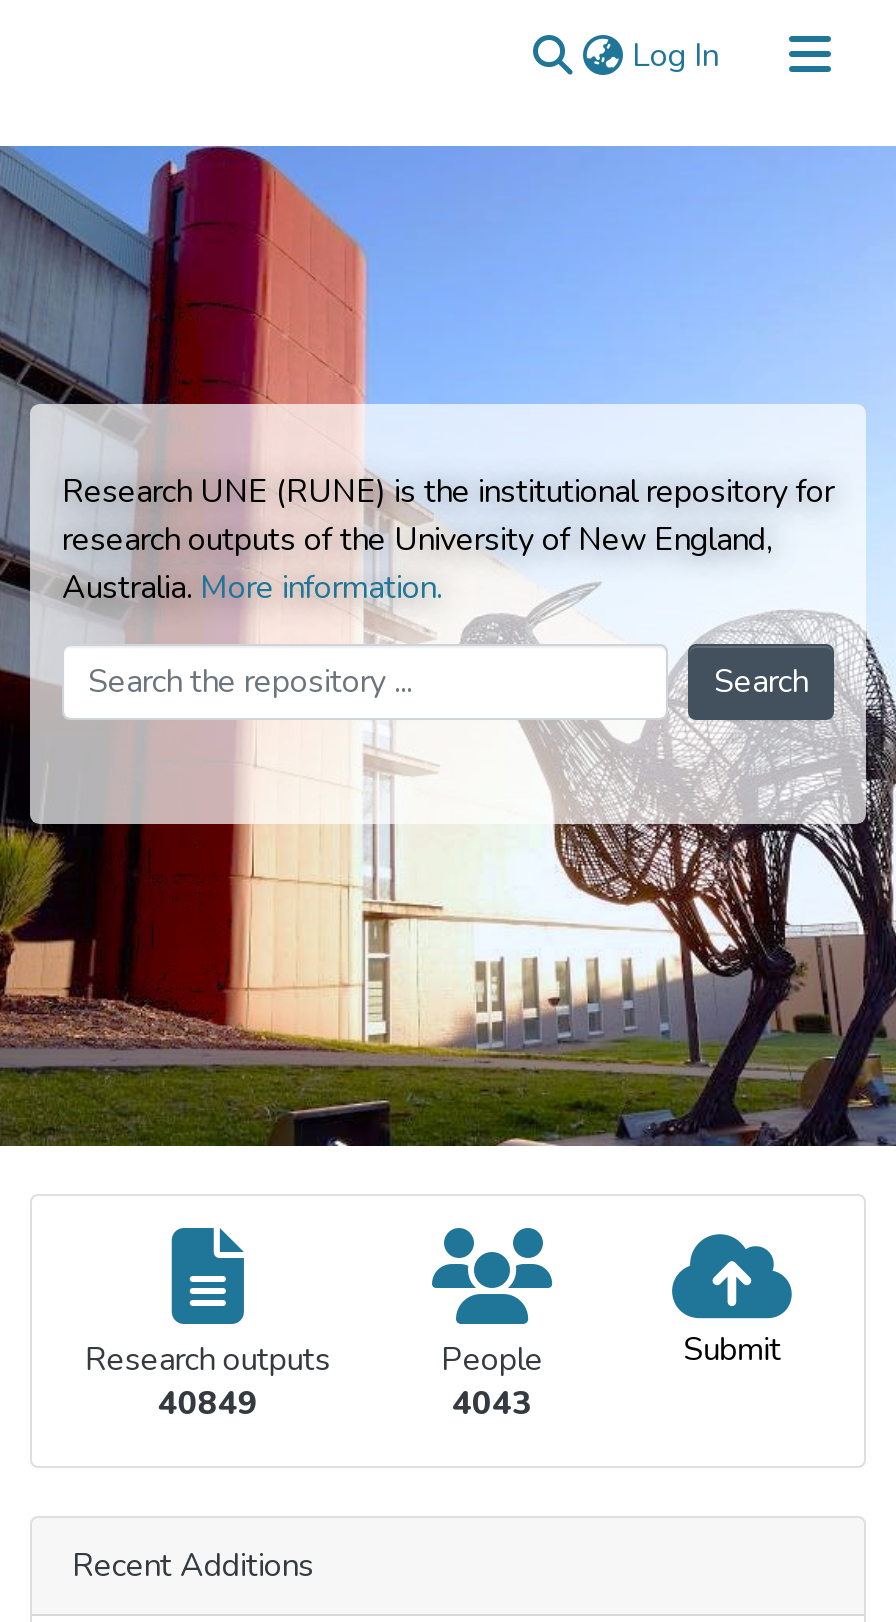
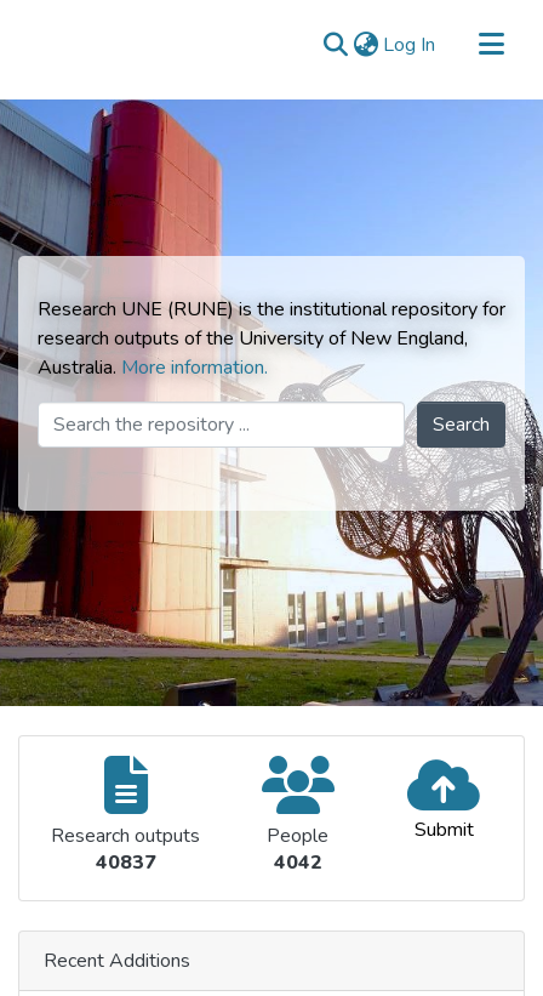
[158,1382,258,1426] 40849 -> [96,849,156,876] 40837
[452,1382,532,1426] 4043 -> [274,849,322,876] 4042

